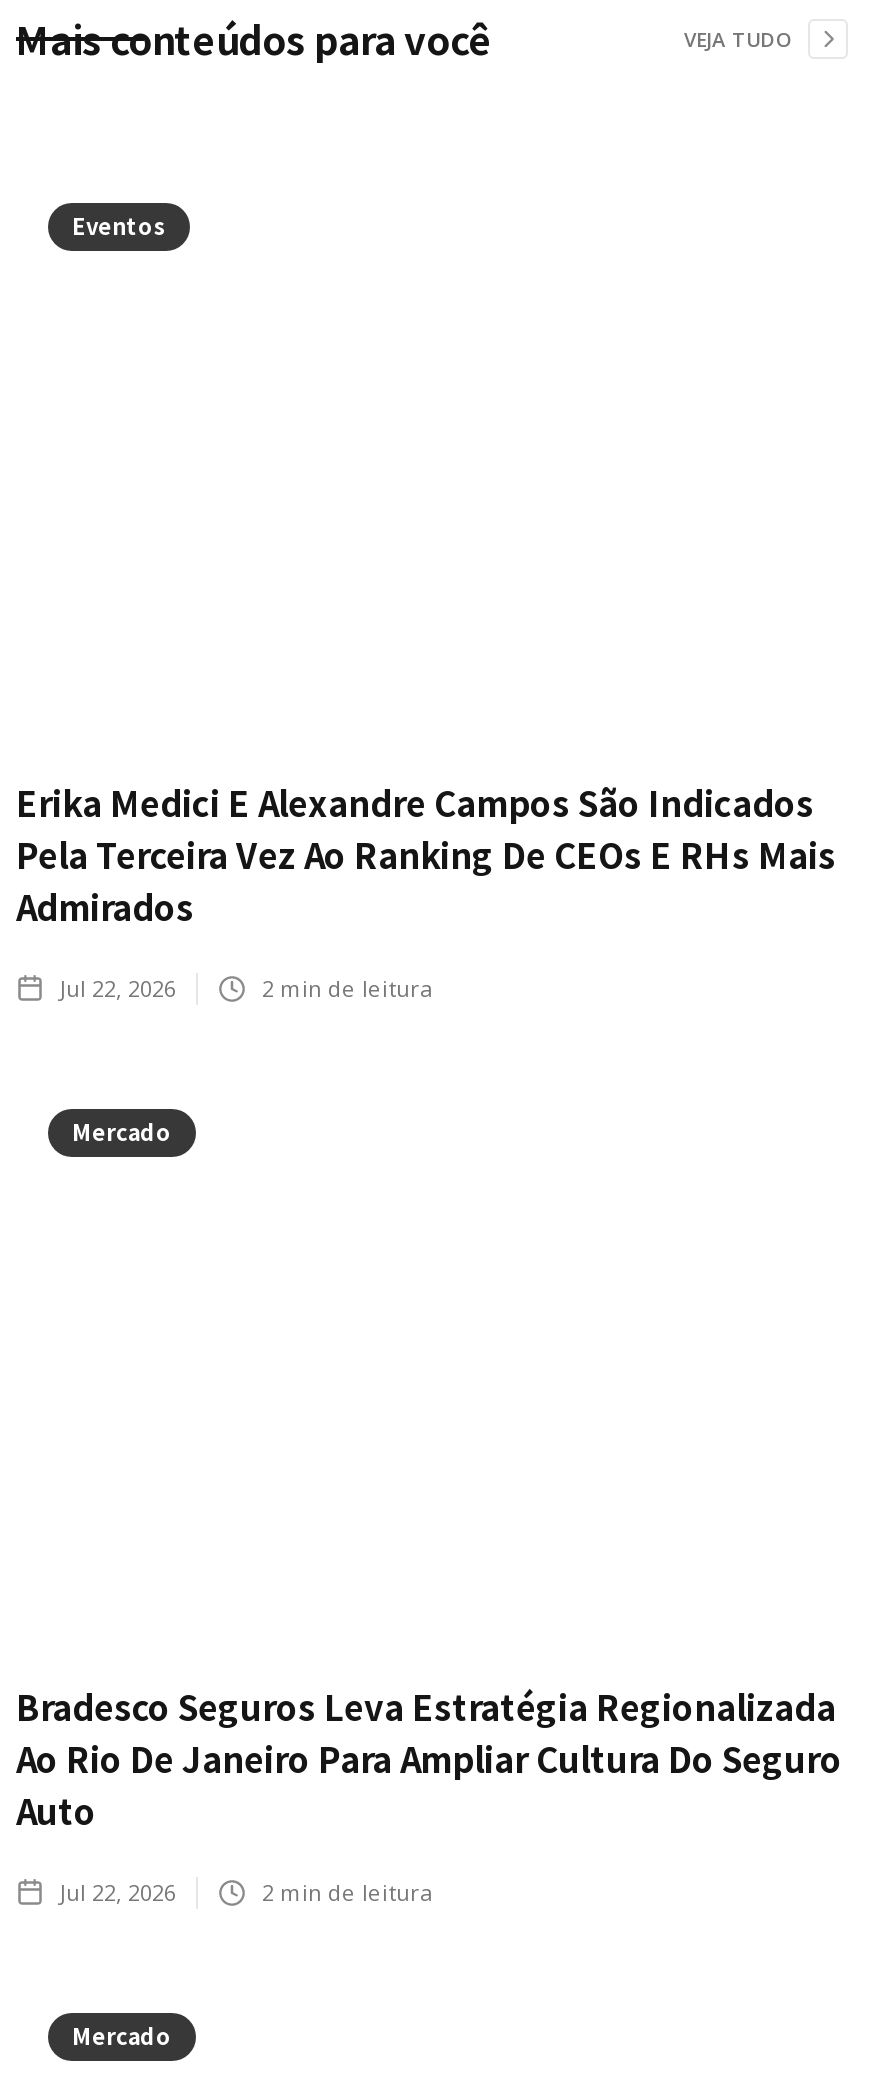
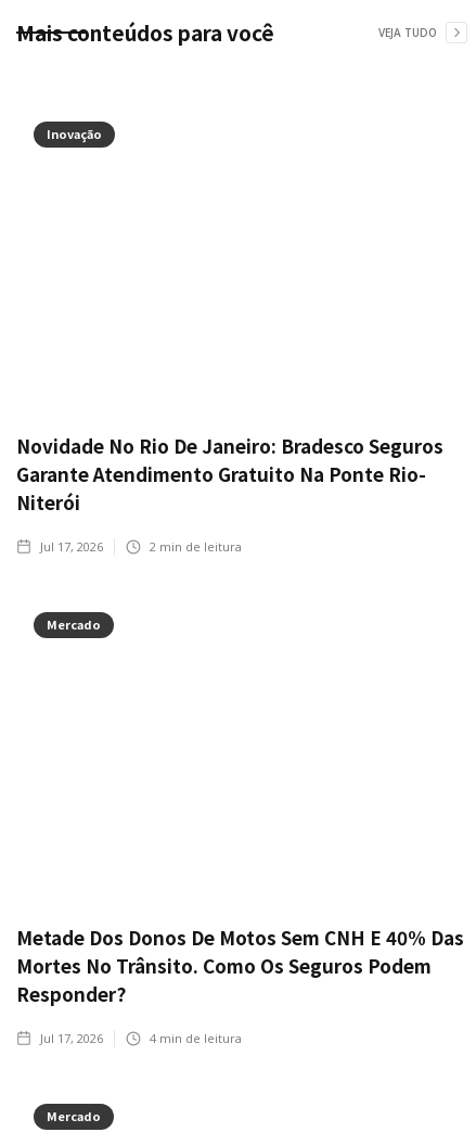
[72,209,166,241] Eventos -> [47,124,102,142] Inovação
[16,777,836,931] Erika Medici E Alexandre Campos São Indicados | Pela Terceira Vez Ao Ranking De CEOs E RHs Mais | Admirados -> [16,432,443,516] Novidade No Rio De Janeiro: Bradesco Seguros | Garante Atendimento Gratuito Na Ponte Rio- | Niterói
[60,973,176,1003] Jul 22, 2026 -> [40,539,103,555] Jul 17, 2026
[16,1682,842,1836] Bradesco Seguros Leva Estratégia Regionalizada | Ao Rio De Janeiro Para Ampliar Cultura Do Seguro | Auto -> [16,924,464,1007] Metade Dos Donos De Motos Sem CNH E 40% Das | Mortes No Trânsito. Como Os Seguros Podem | Responder?
[60,1878,432,1908] Jul 22, 2026 | 2 min de leitura -> [40,1030,242,1046] Jul 17, 2026 | 4 min de leitura

